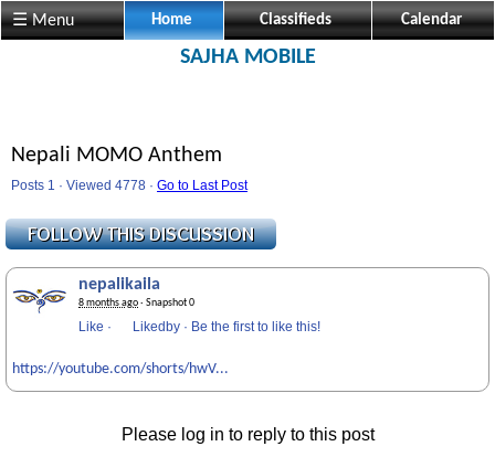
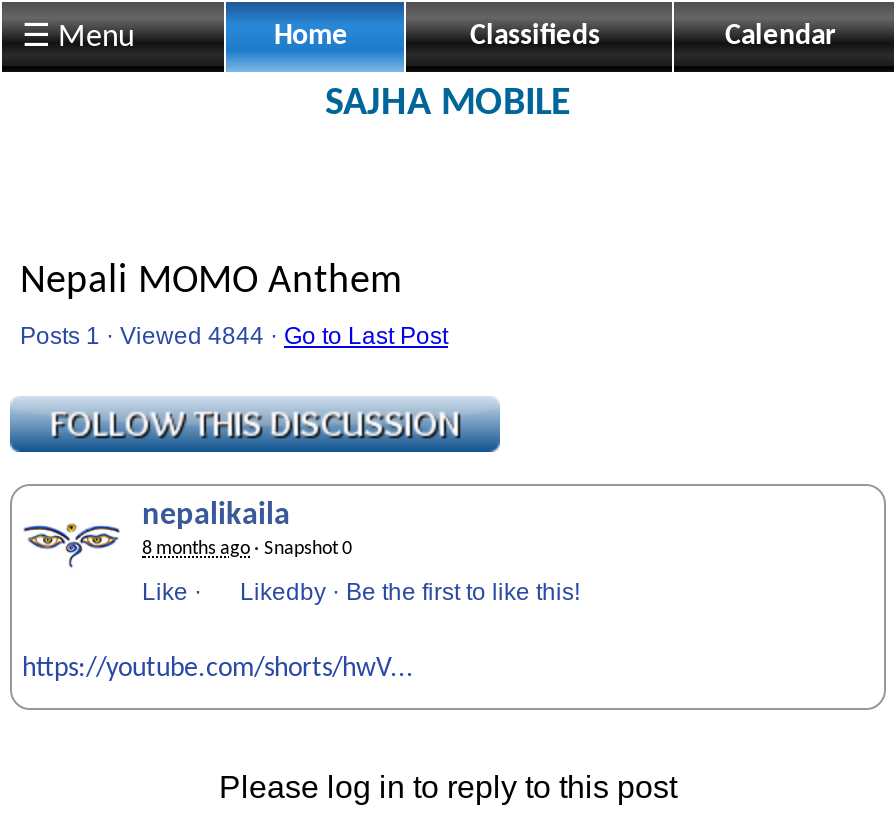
[11,178,247,193] Posts 1 · Viewed 4778 · Go to Last Post -> [20,322,448,350] Posts 1 · Viewed 4844 · Go to Last Post

